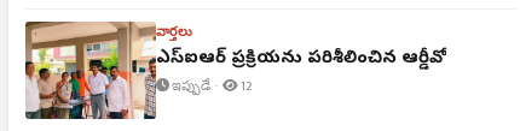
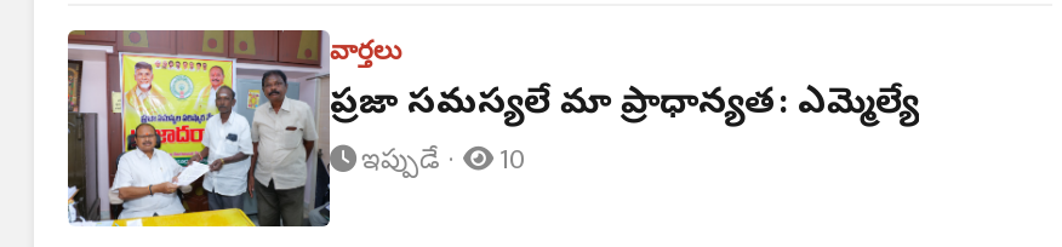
[25,20,446,120] [image] | ఎస్ఐఆర్ ప్రక్రియను పరిశీలించిన ఆర్డీవో -> [65,28,919,229] [image] | ప్రజా సమస్యలే మా ప్రాధాన్యత: ఎమ్మెల్యే
[169,75,253,97] ఇప్పుడే · 12 -> [356,137,524,183] ఇప్పుడే · 10

